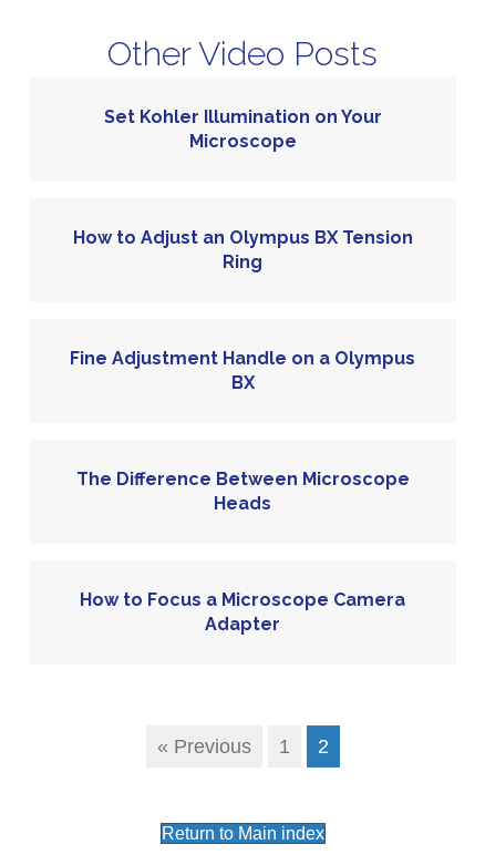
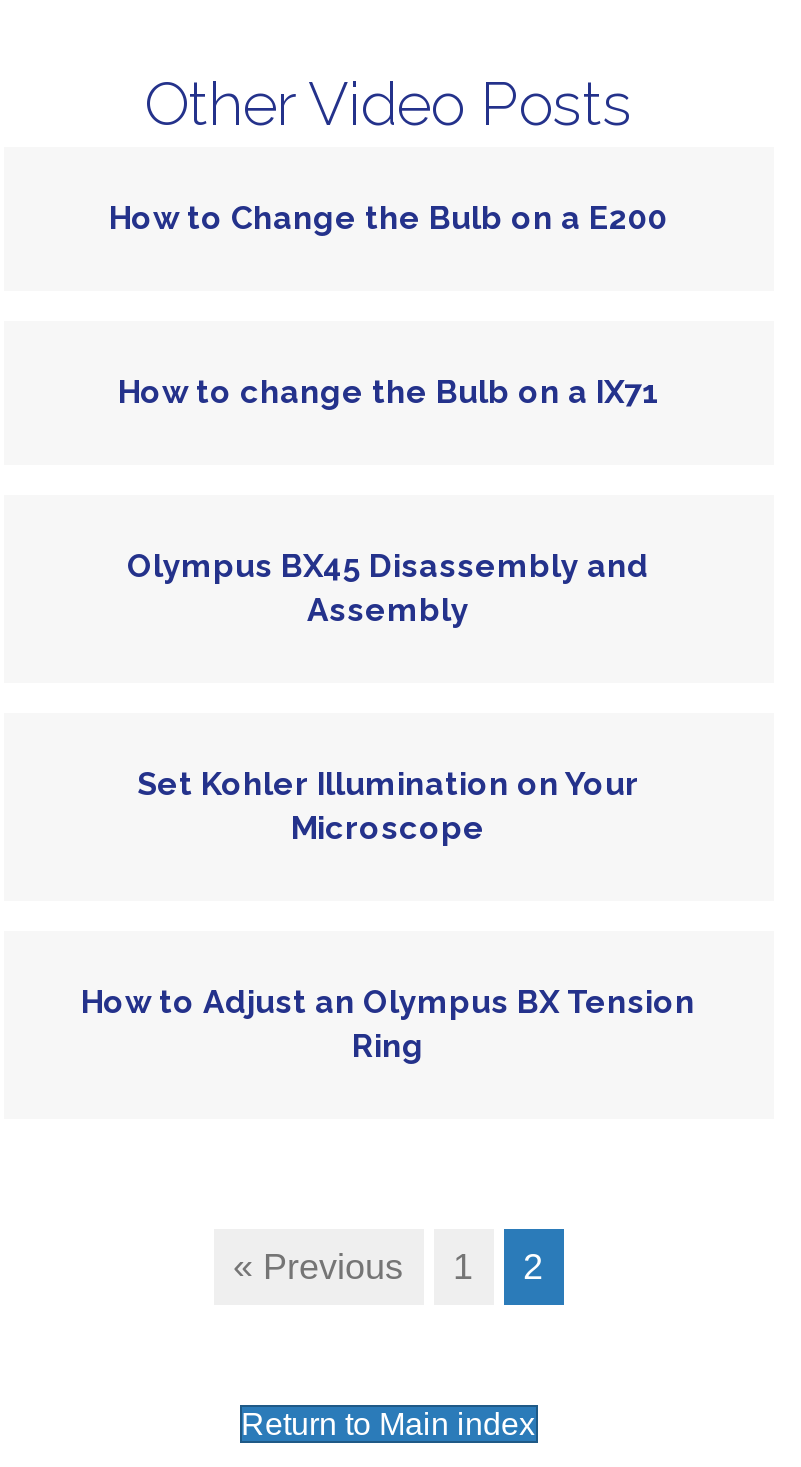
none -> [109,199,667,237] How to Change the Bulb on a E200
none -> [118,373,658,411] How to change the Bulb on a IX71
none -> [127,547,649,629] Olympus BX45 Disassembly and | Assembly
moved [73,106,412,272] -> [81,765,695,1065]: Set Kohler Illumination on Your | Microscope | How to Adjust an Olympus BX Tension | Ring
[70,348,415,393] Fine Adjustment Handle on a Olympus | BX -> none
[76,468,409,514] The Difference Between Microscope | Heads -> none
[80,589,405,635] How to Focus a Microscope Camera | Adapter -> none

